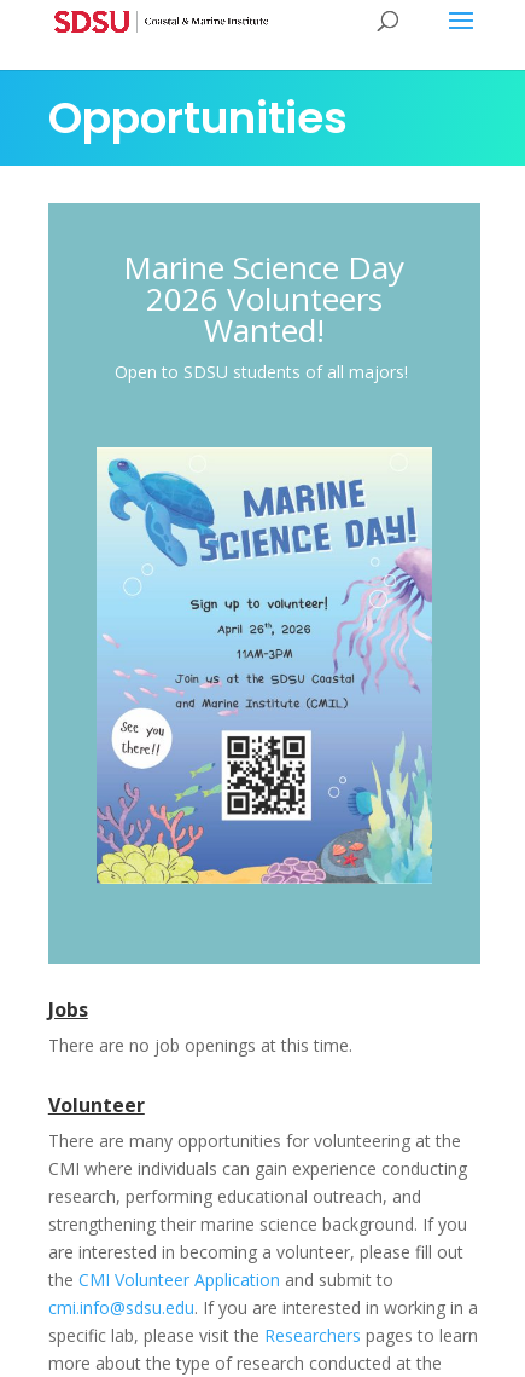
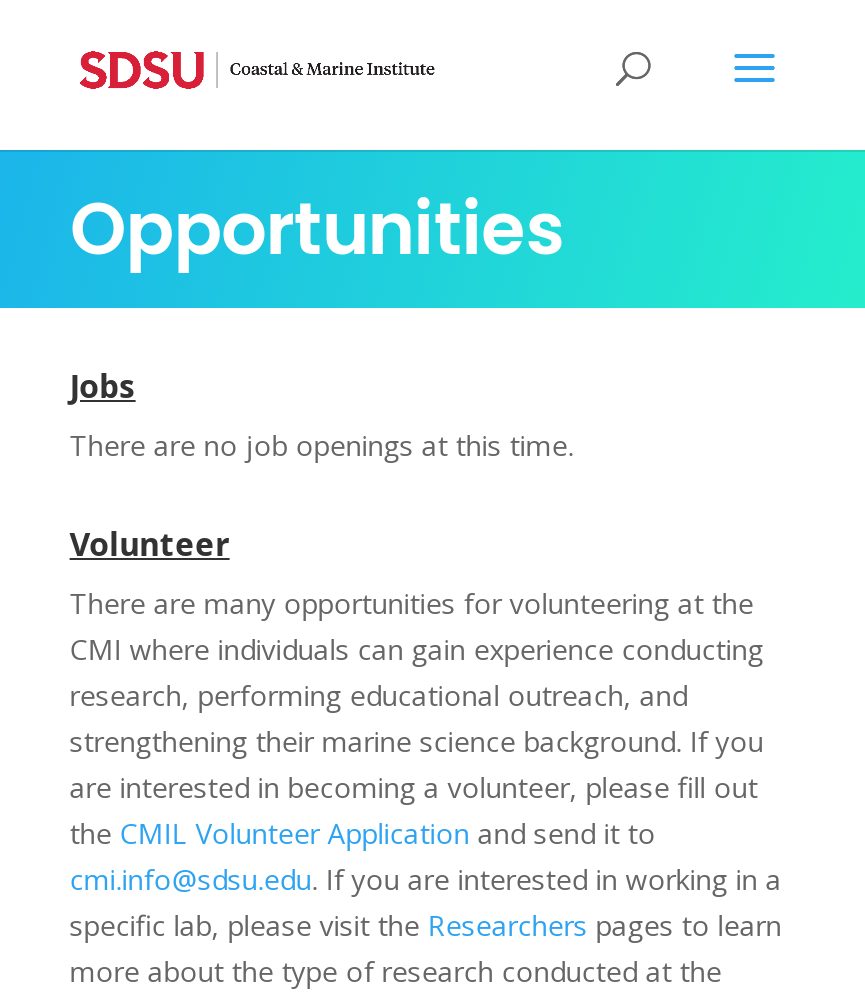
[47,202,482,964] [image] | Marine Science Day | 2026 Volunteers | Wanted! | Open to SDSU students of all majors! -> none
[48,1268,393,1291] the CMI Volunteer Application and submit to -> [70,814,656,852] the CMIL Volunteer Application and send it to

